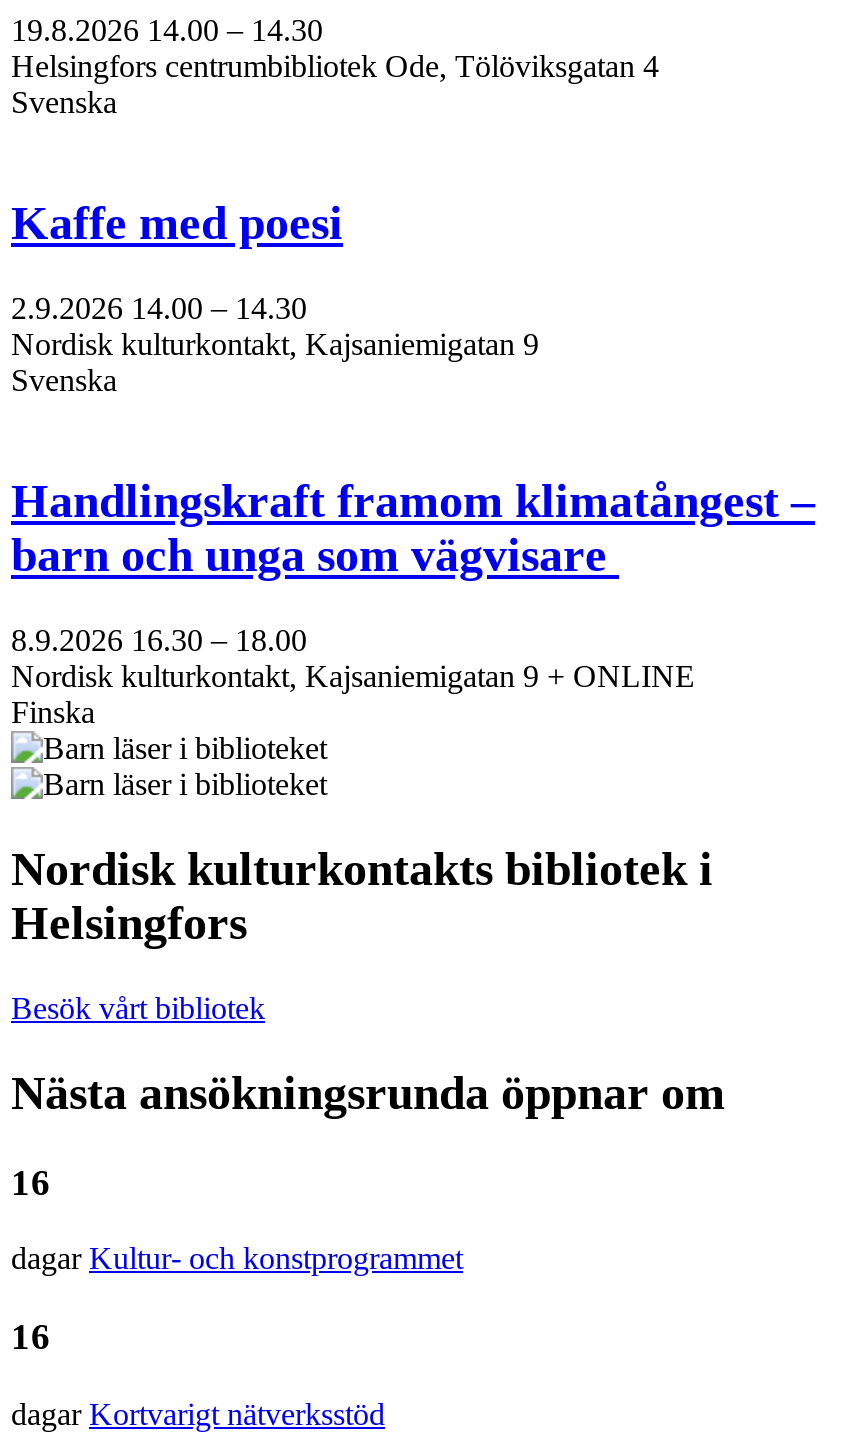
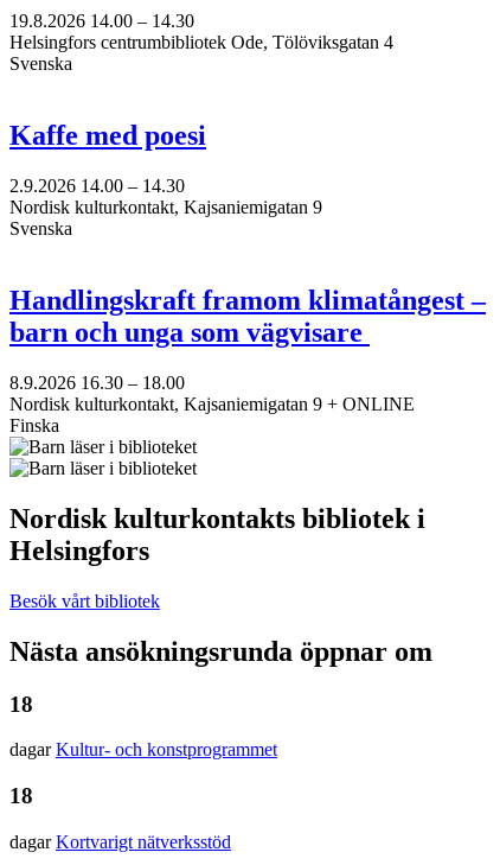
[11,1160,51,1202] 16 -> [9,691,33,716] 18
[11,1315,51,1357] 16 -> [9,783,33,808] 18

